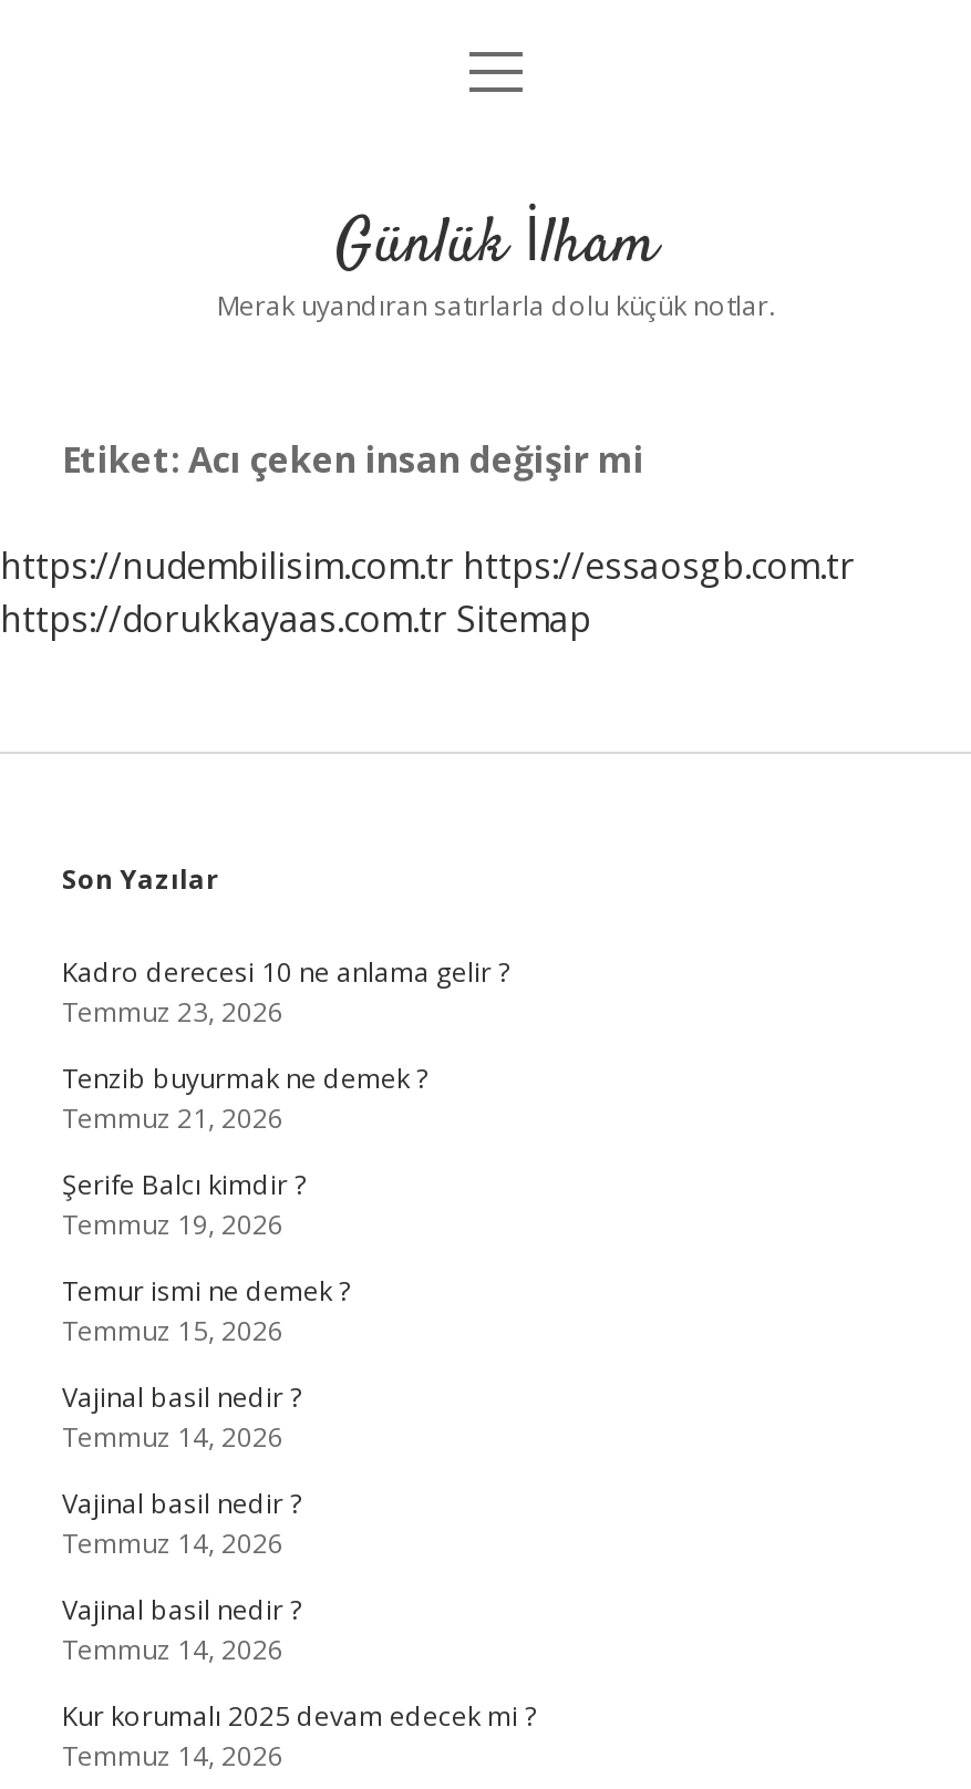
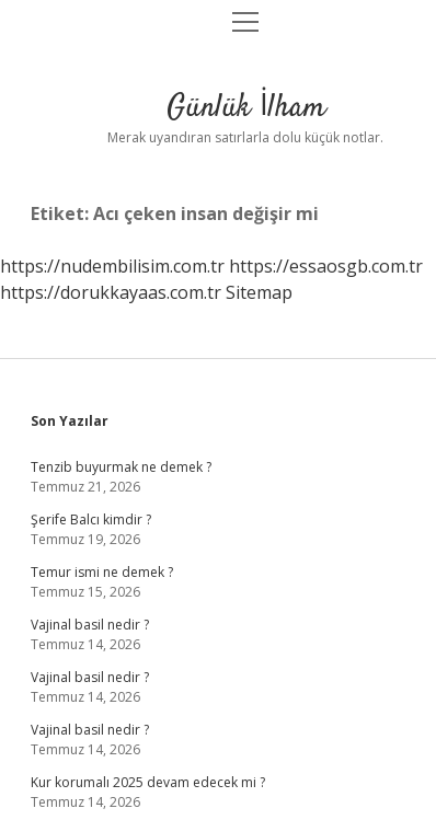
[62,953,509,1031] Kadro derecesi 10 ne anlama gelir ? | Temmuz 23, 2026 -> none

